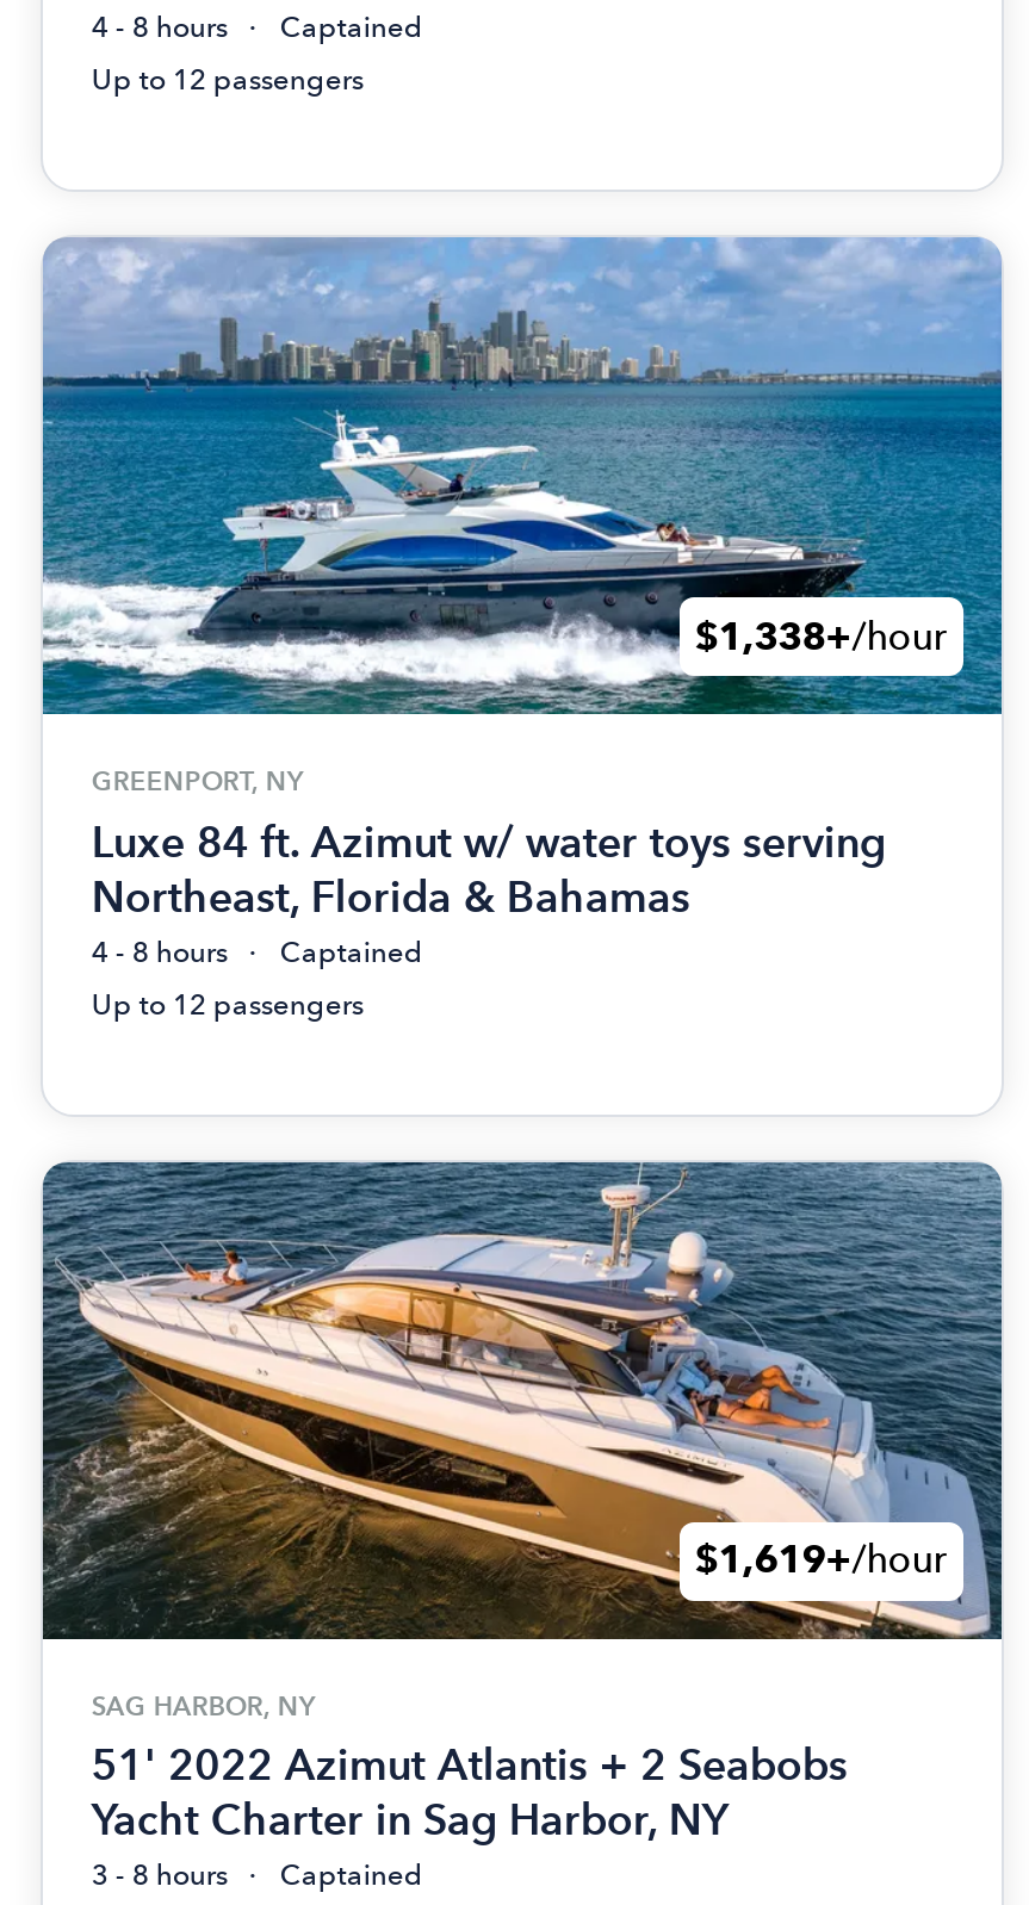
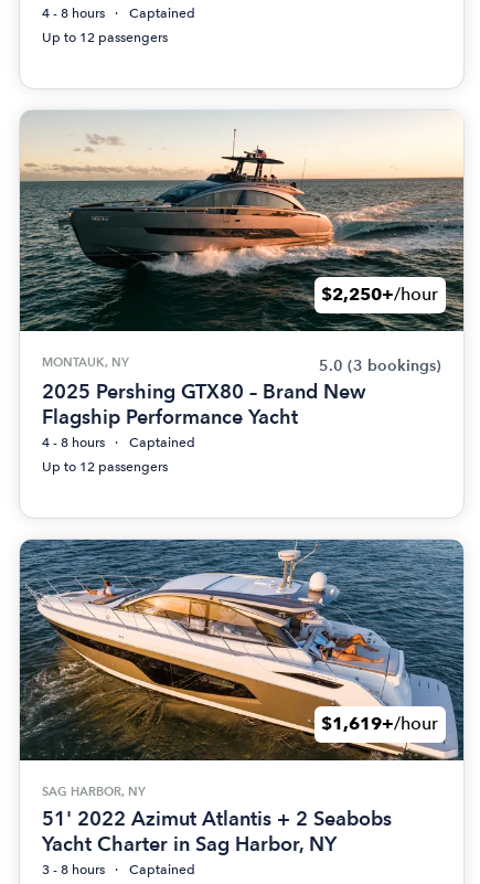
[41,236,1004,718] [image] | $1,338+/hour -> [19,111,465,332] [image] | $2,250+/hour
[92,764,886,921] GREENPORT, NY | Luxe 84 ft. Azimut w/ water toys serving | Northeast, Florida & Bahamas -> [42,354,441,428] MONTAUK, NY | 5.0 (3 bookings) | 2025 Pershing GTX80 – Brand New | Flagship Performance Yacht

